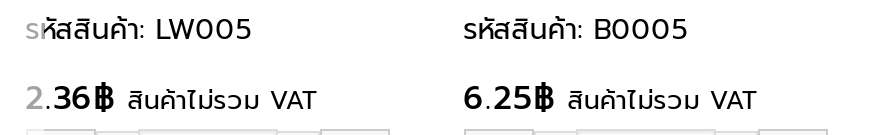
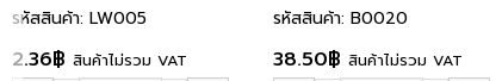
[464,8,688,50] รหัสสินค้า: B0005 -> [273,6,408,31] รหัสสินค้า: B0020
[464,74,760,122] 6.25฿ สินค้าไม่รวม VAT -> [273,45,462,73] 38.50฿ สินค้าไม่รวม VAT

